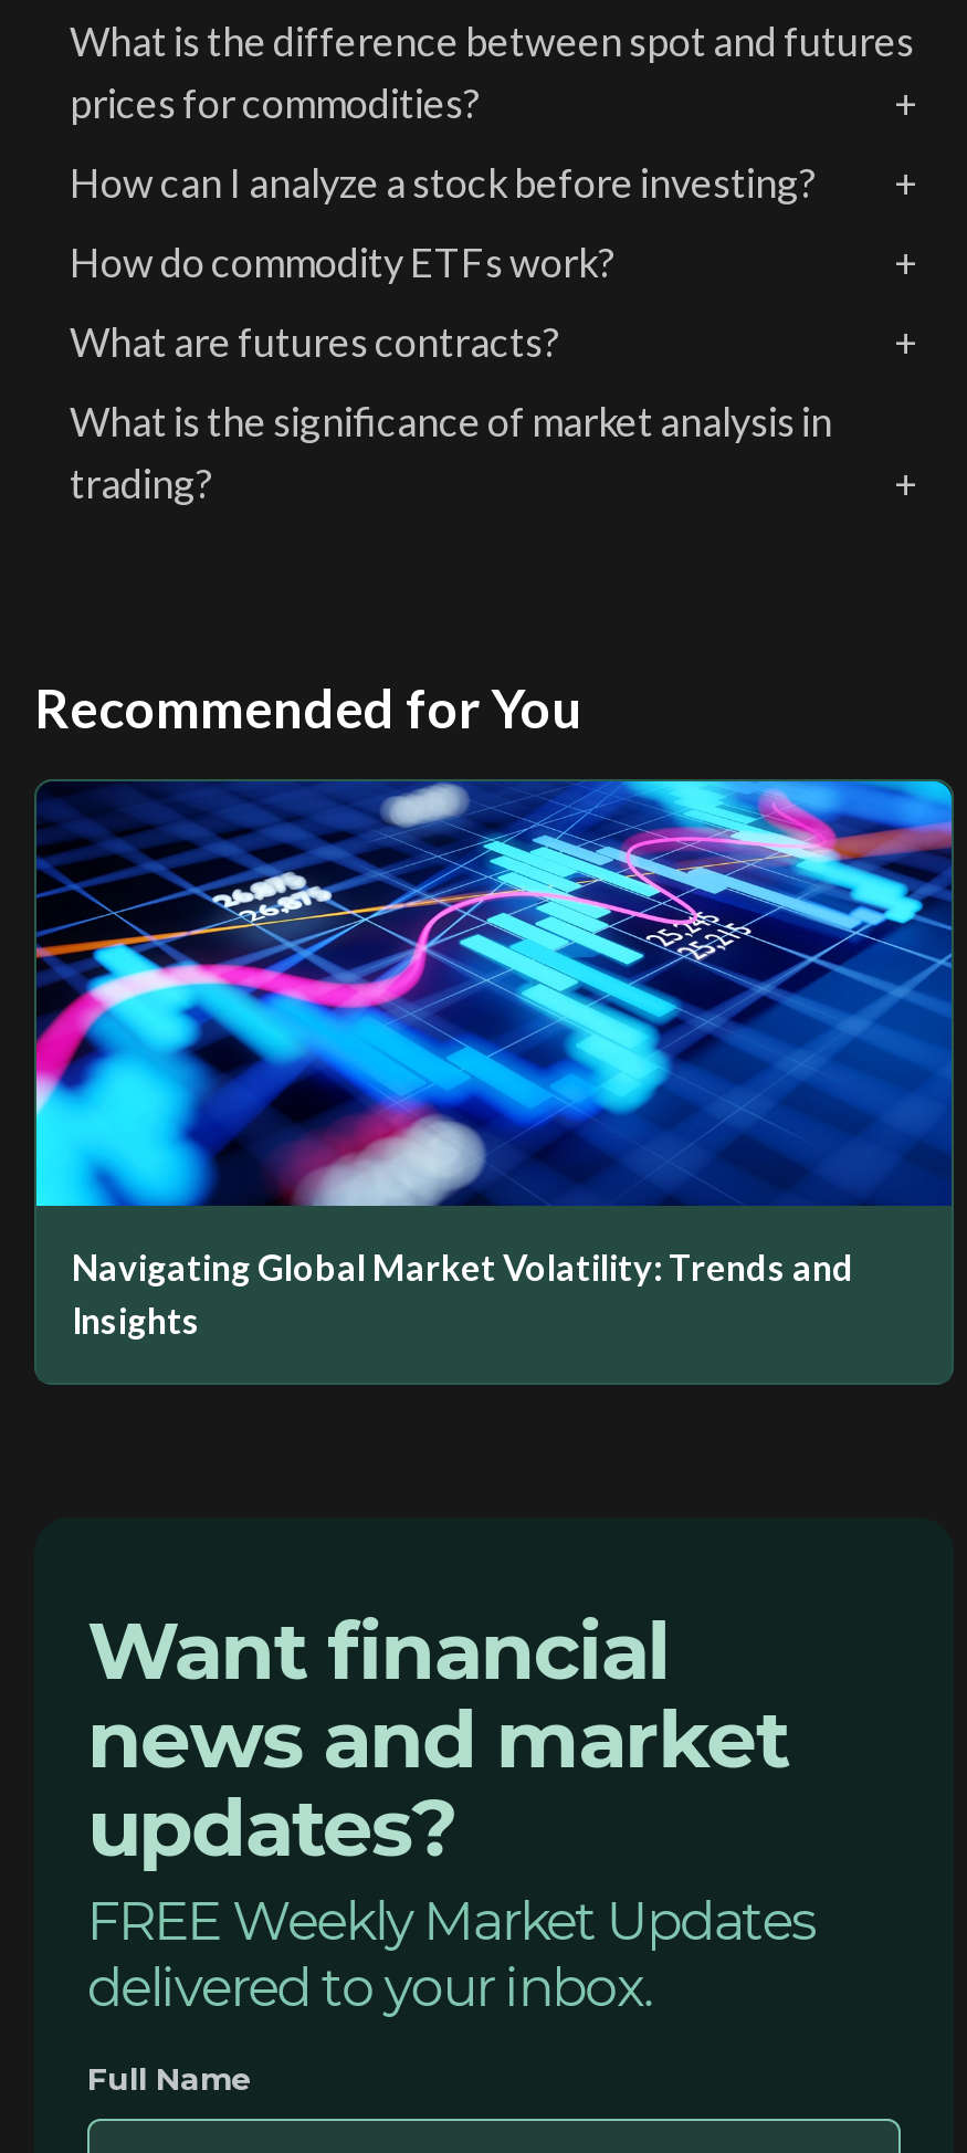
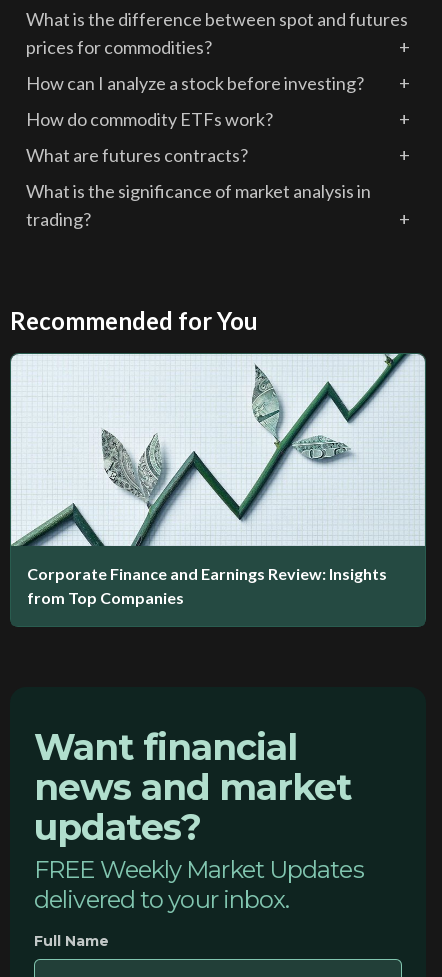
[34,779,954,1340] [image] | Navigating Global Market Volatility: Trends and | Insights -> [10,353,426,607] [image] | Corporate Finance and Earnings Review: Insights | from Top Companies

